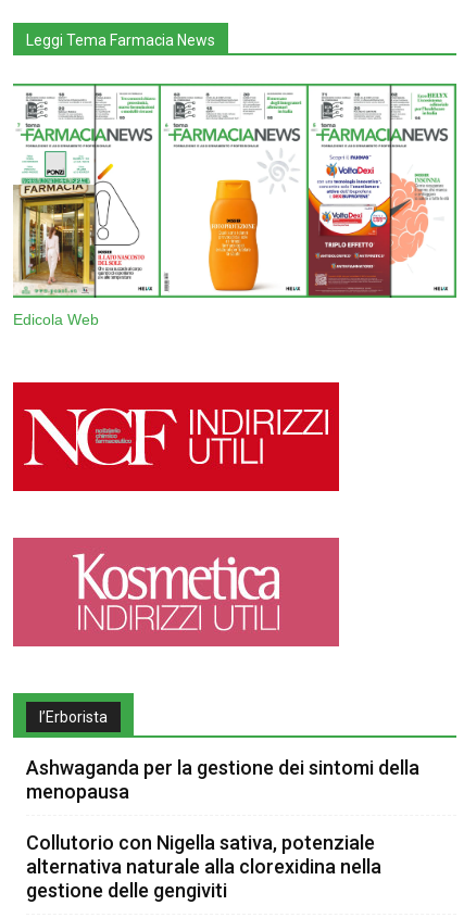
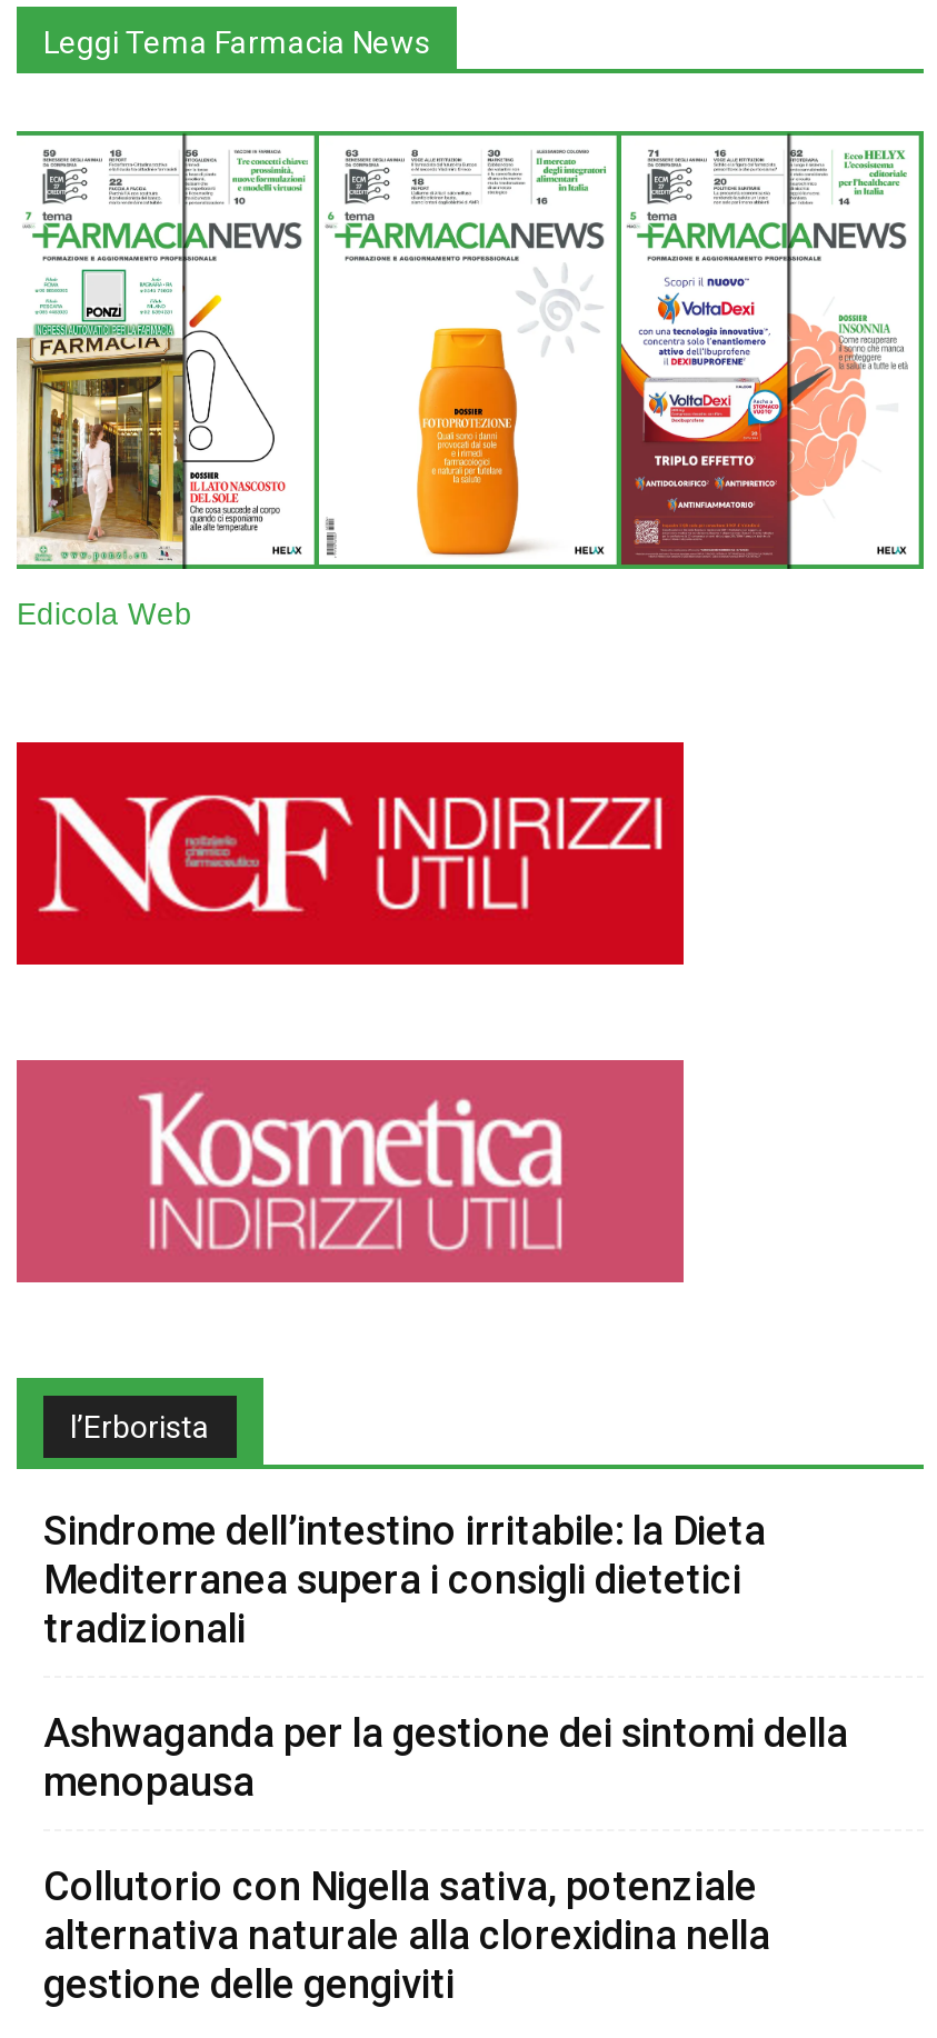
none -> [43,1507,766,1652] Sindrome dell’intestino irritabile: la Dieta | Mediterranea supera i consigli dietetici | tradizionali

